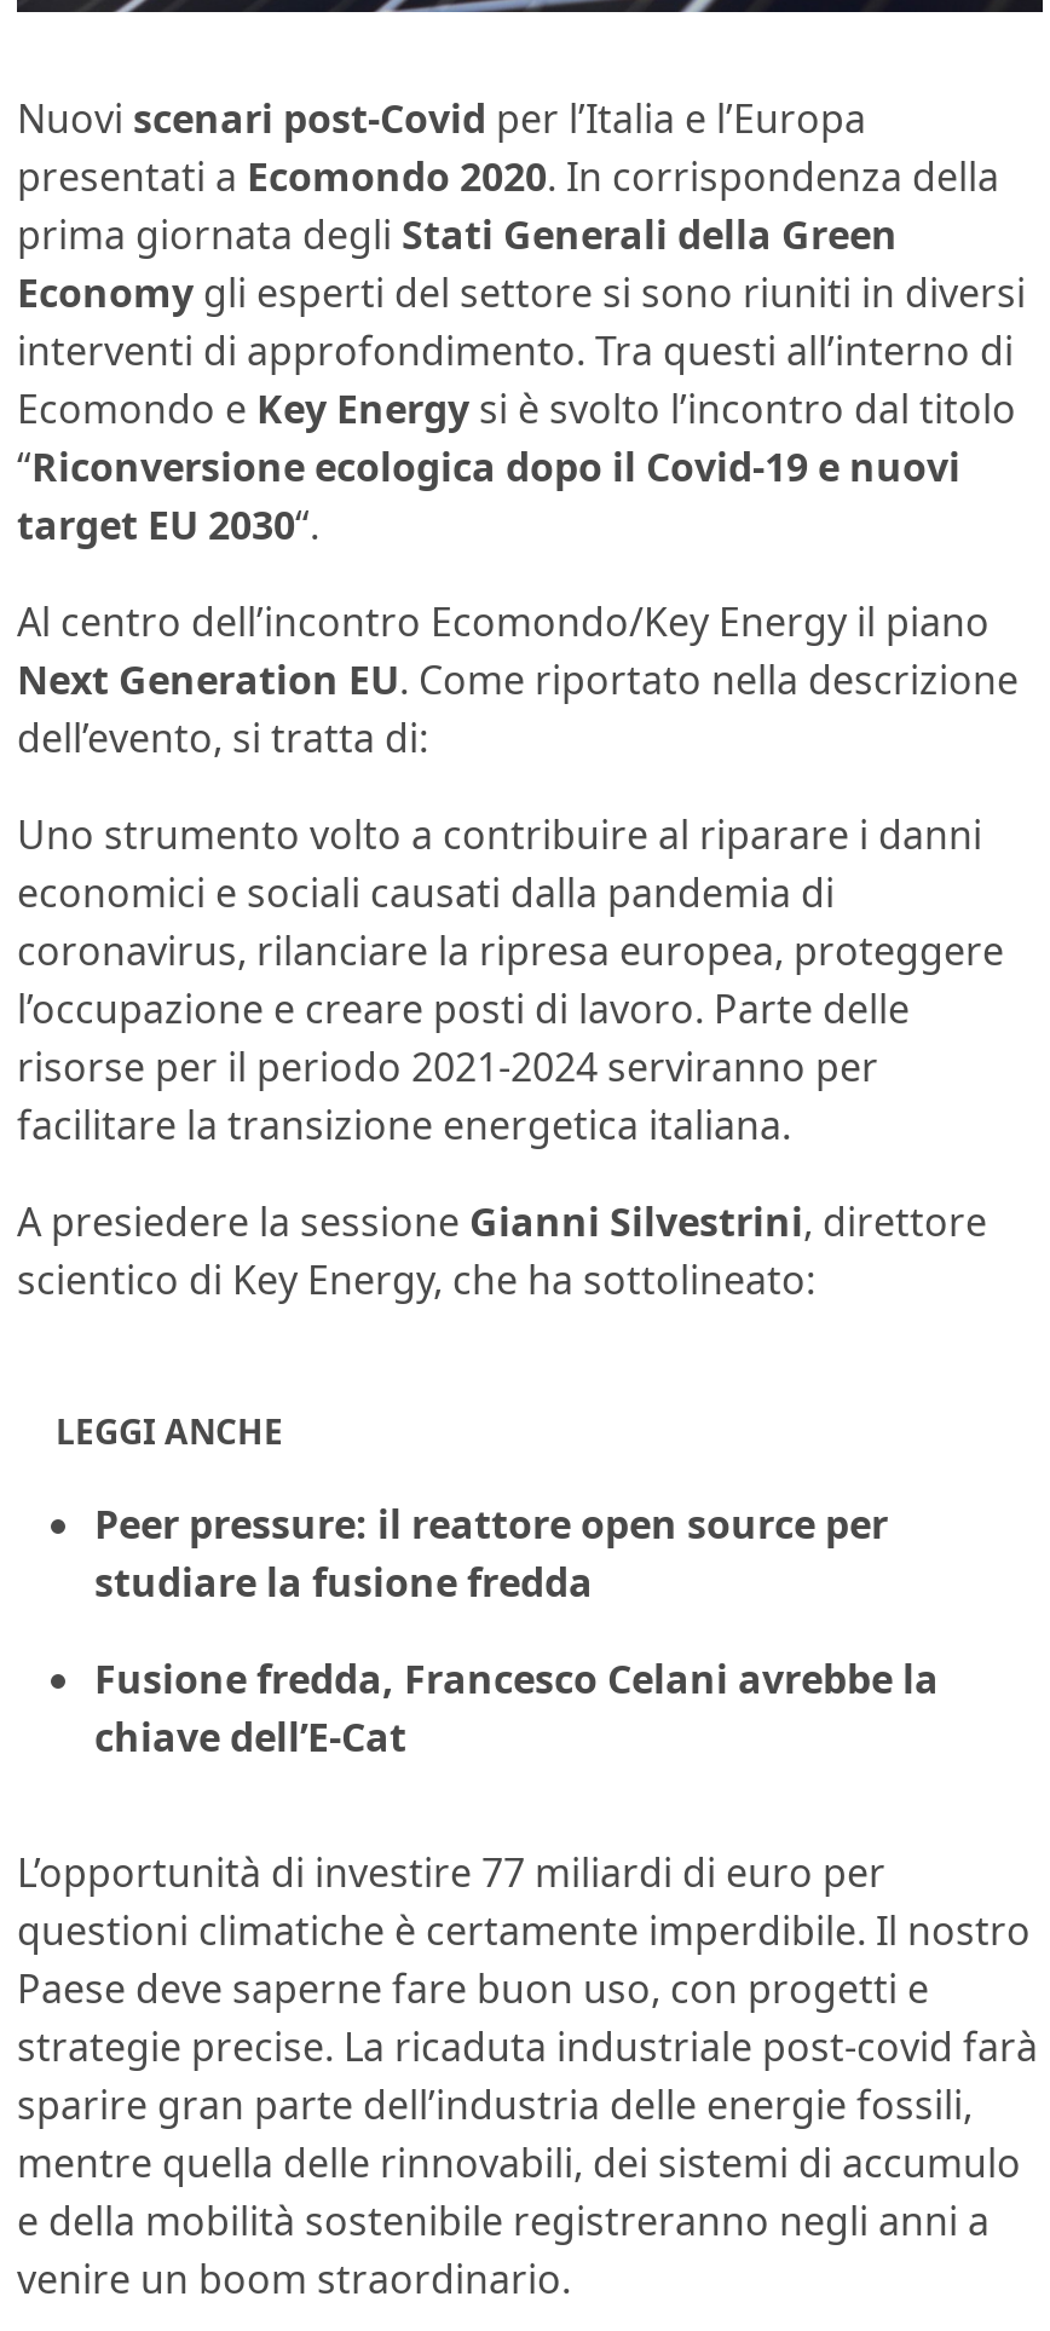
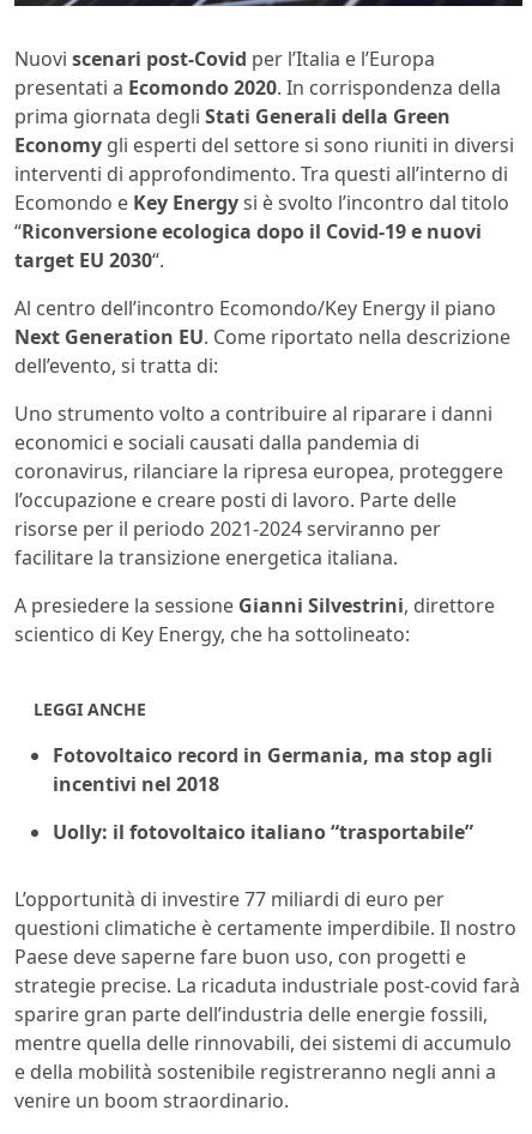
[94,1498,888,1610] Peer pressure: il reattore open source per | studiare la fusione fredda -> [53,742,492,798] Fotovoltaico record in Germania, ma stop agli | incentivi nel 2018
[94,1653,939,1764] Fusione fredda, Francesco Celani avrebbe la | chiave dell’E-Cat -> [53,819,473,845] Uolly: il fotovoltaico italiano “trasportabile”

